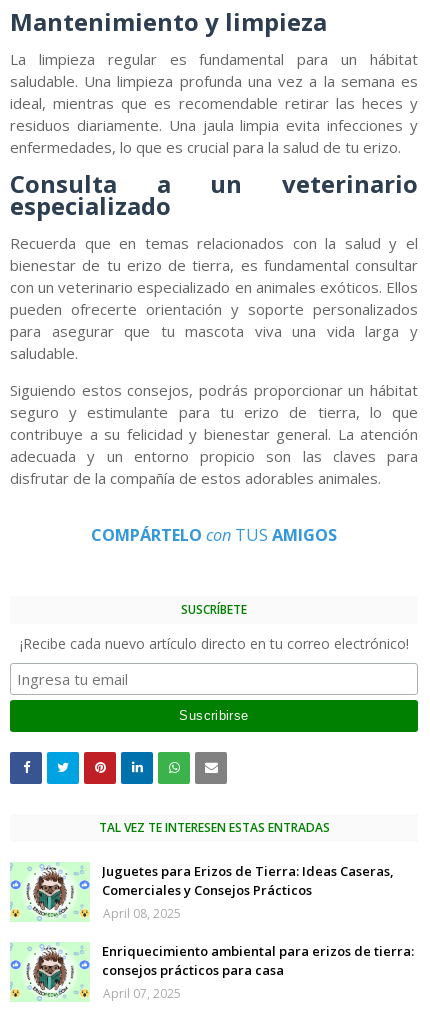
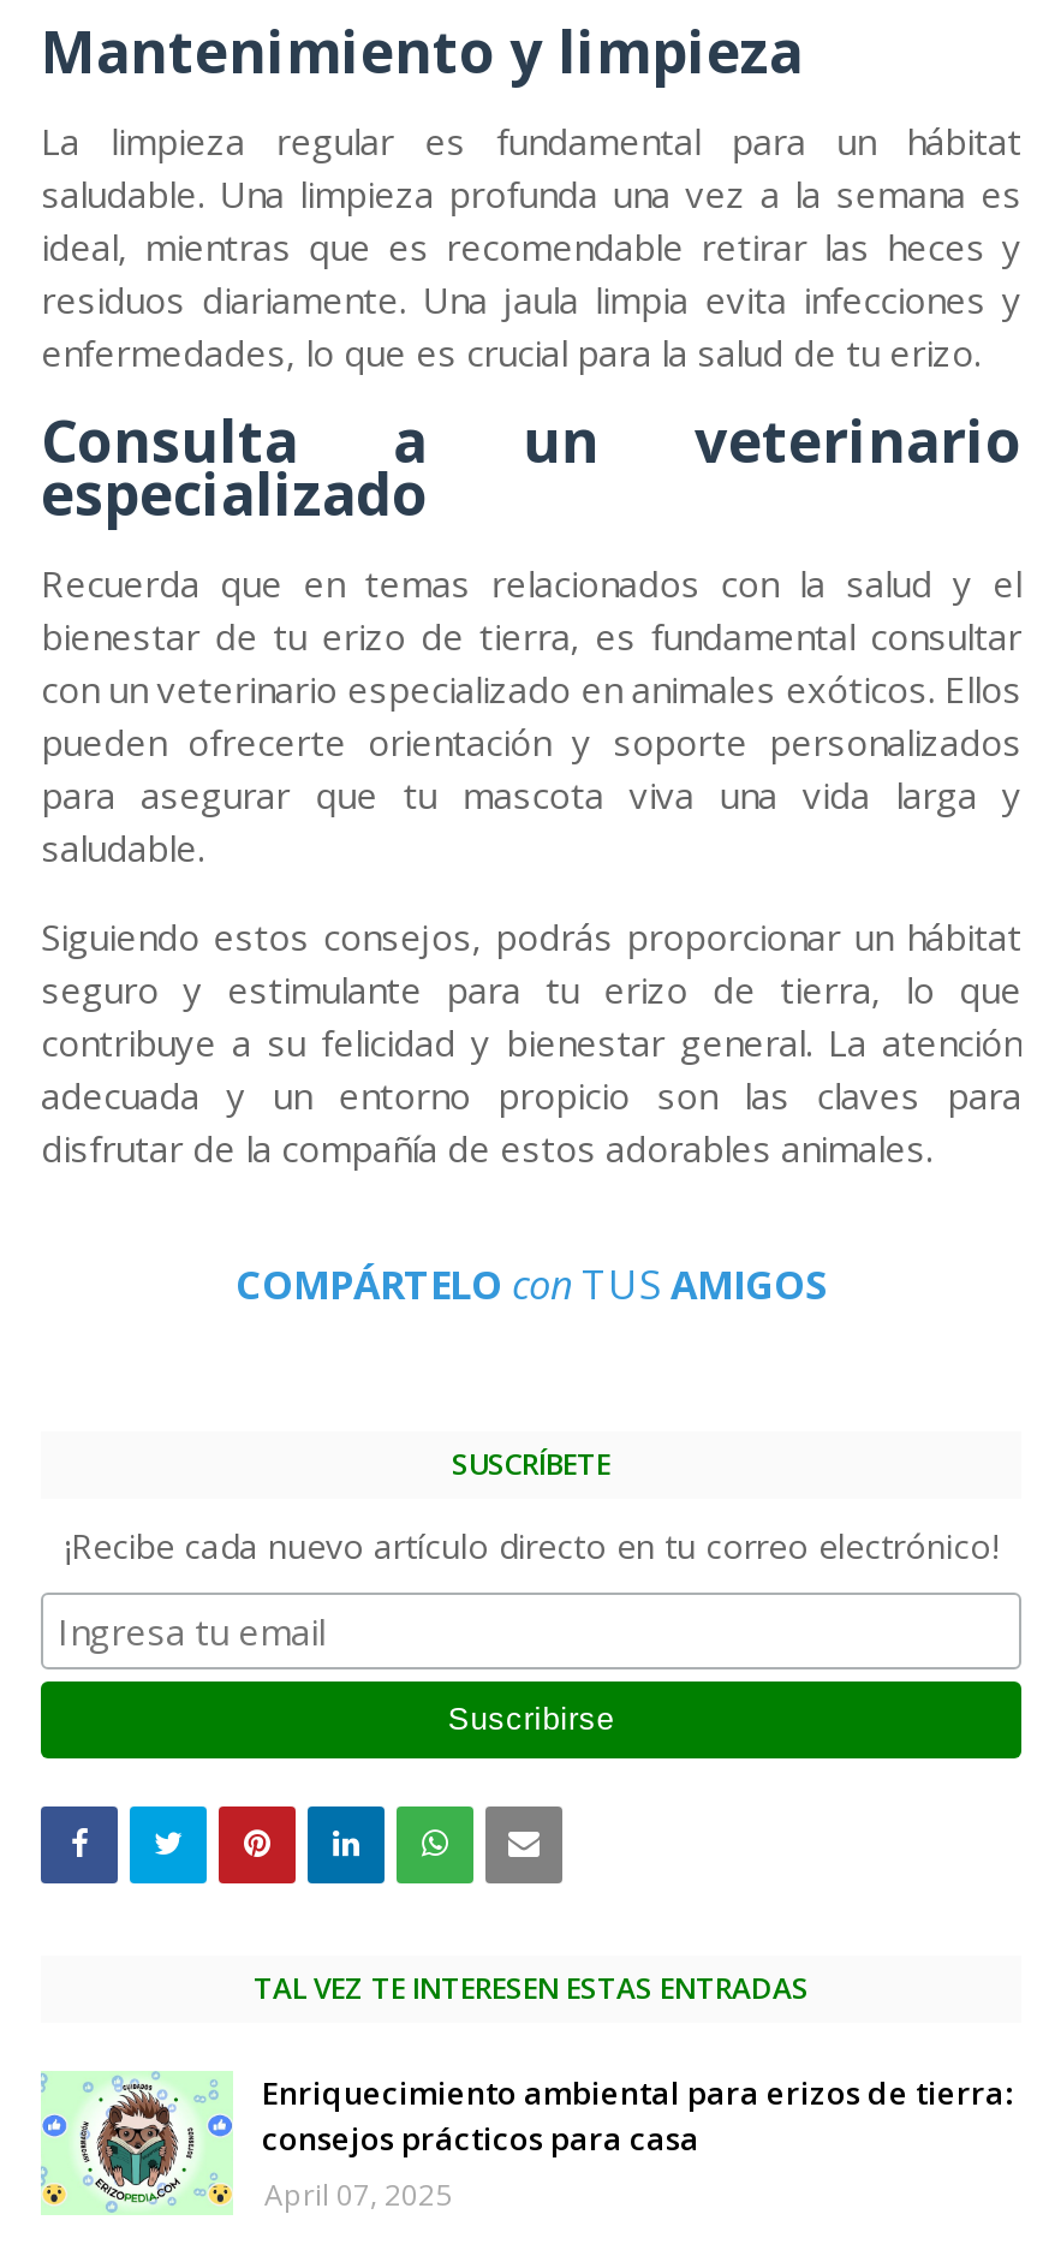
[102,862,394,922] Juguetes para Erizos de Tierra: Ideas Caseras, | Comerciales y Consejos Prácticos | April 08, 2025 -> none

